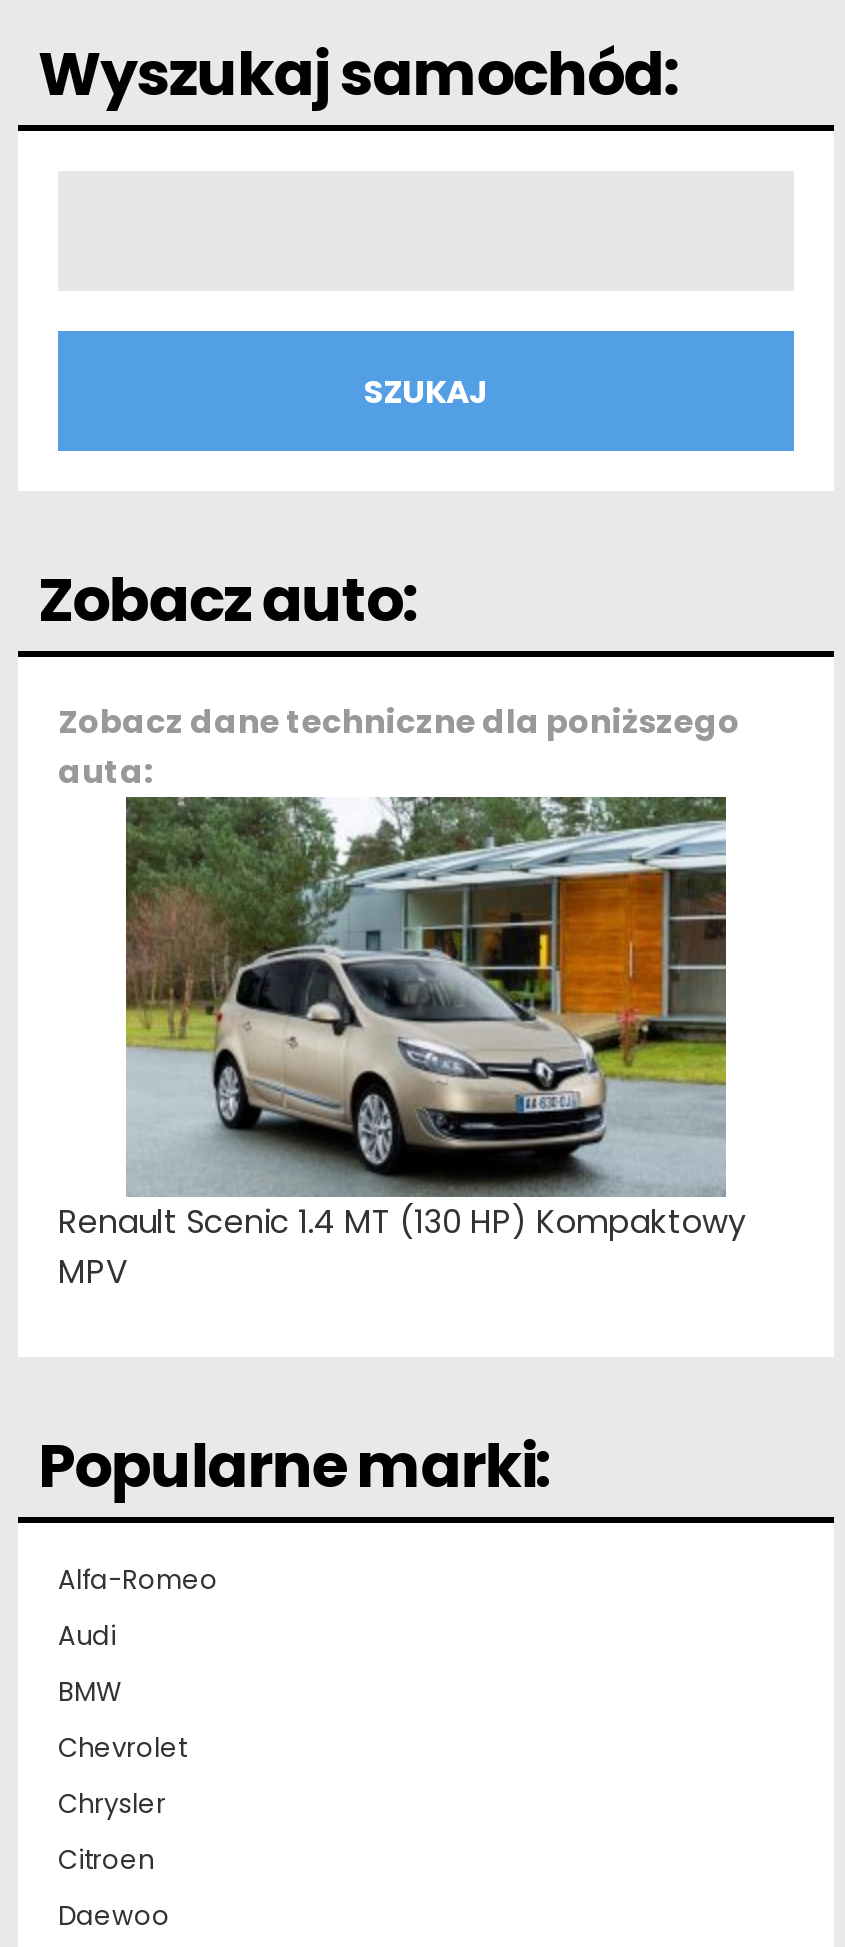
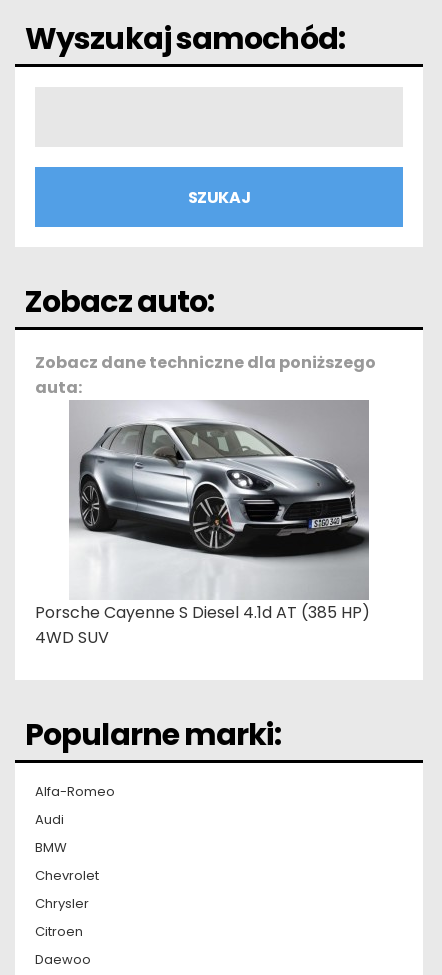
[58,797,746,1295] [image] | Renault Scenic 1.4 MT (130 HP) Kompaktowy | MPV -> [35,401,370,649] [image] | Porsche Cayenne S Diesel 4.1d AT (385 HP) | 4WD SUV

